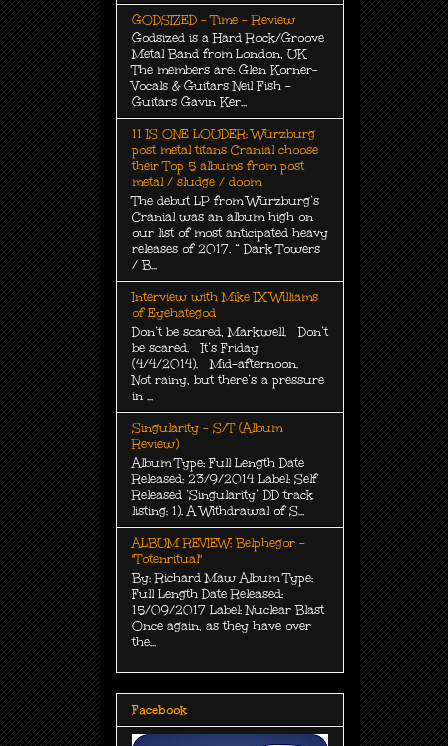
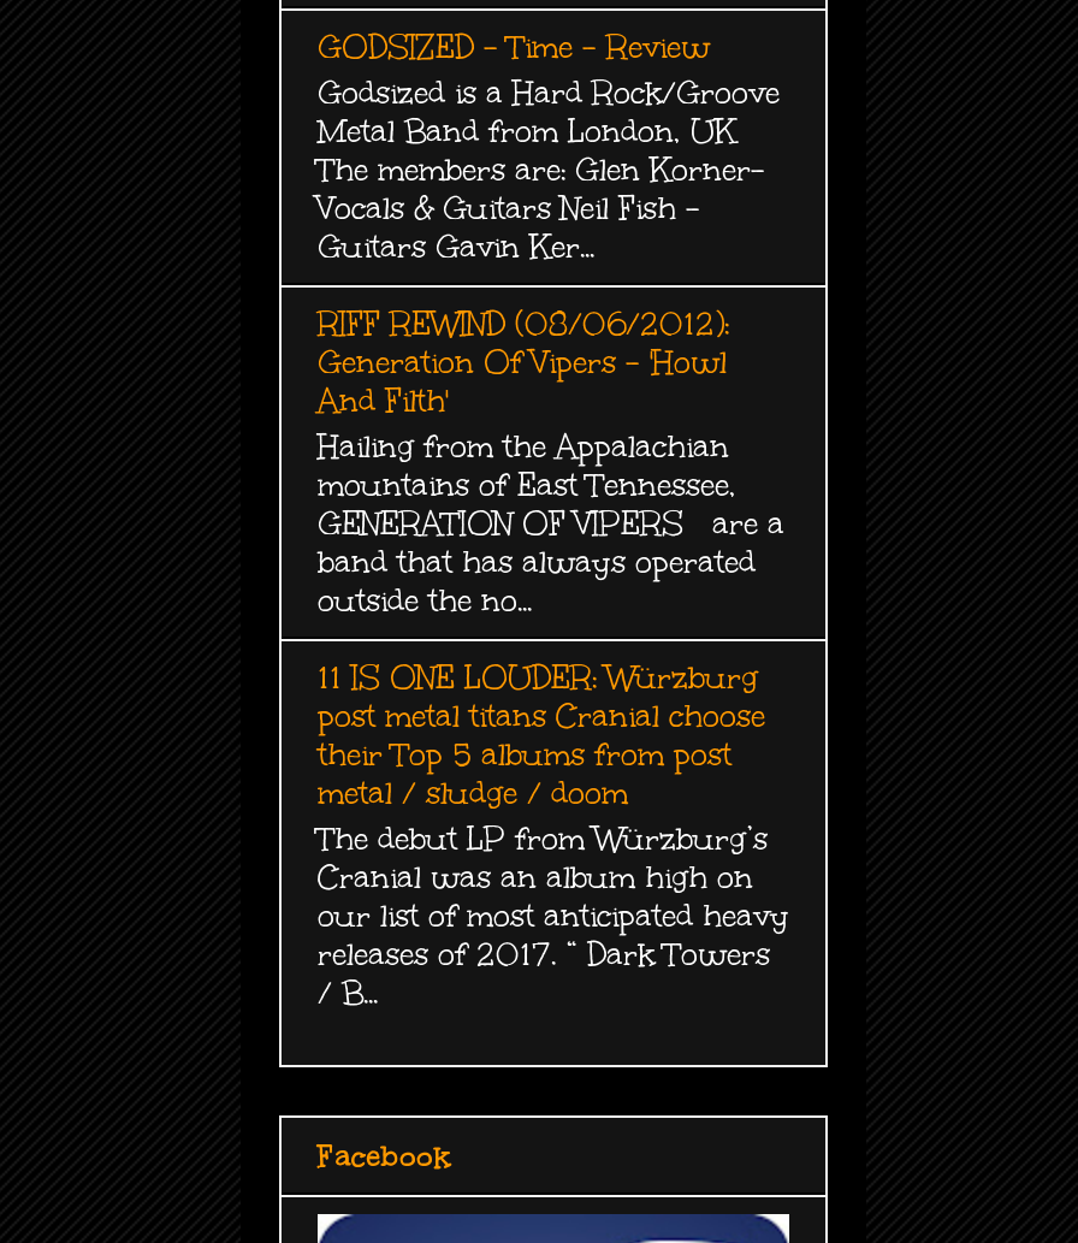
none -> [318,304,784,619] RIFF REWIND (08/06/2012): | Generation Of Vipers - 'Howl | And Filth' | Hailing from the Appalachian | mountains of East Tennessee, | GENERATION OF VIPERS are a | band that has always operated | outside the no...
moved [132,126,328,273] -> [318,657,789,1011]: 11 IS ONE LOUDER: Würzburg | post metal titans Cranial choose | their Top 5 albums from post | ... | releases of 2017. “ Dark Towers | / B...
[132,289,328,649] Interview with Mike IX Williams | of Eyehategod | Don’t be scared, Markwell. Don’t | be scared. It’s Friday | (4/4/2014). Mid-afternoon. | Not rainy, but there’s a pressure | in ... | Singularity - S/T (Album | Review) | Album Type: Full Length Date | Released: 23/9/2014 Label: Self | Released ‘Singularity’ DD track | listing: 1). A Withdrawal of S... | ALBUM REVIEW: Belphegor - | "Totenritual" | By: Richard Maw Album Type: | Full Length Date Released: | 15/09/2017 Label: Nuclear Blast | Once again, as they have over | the... -> none

